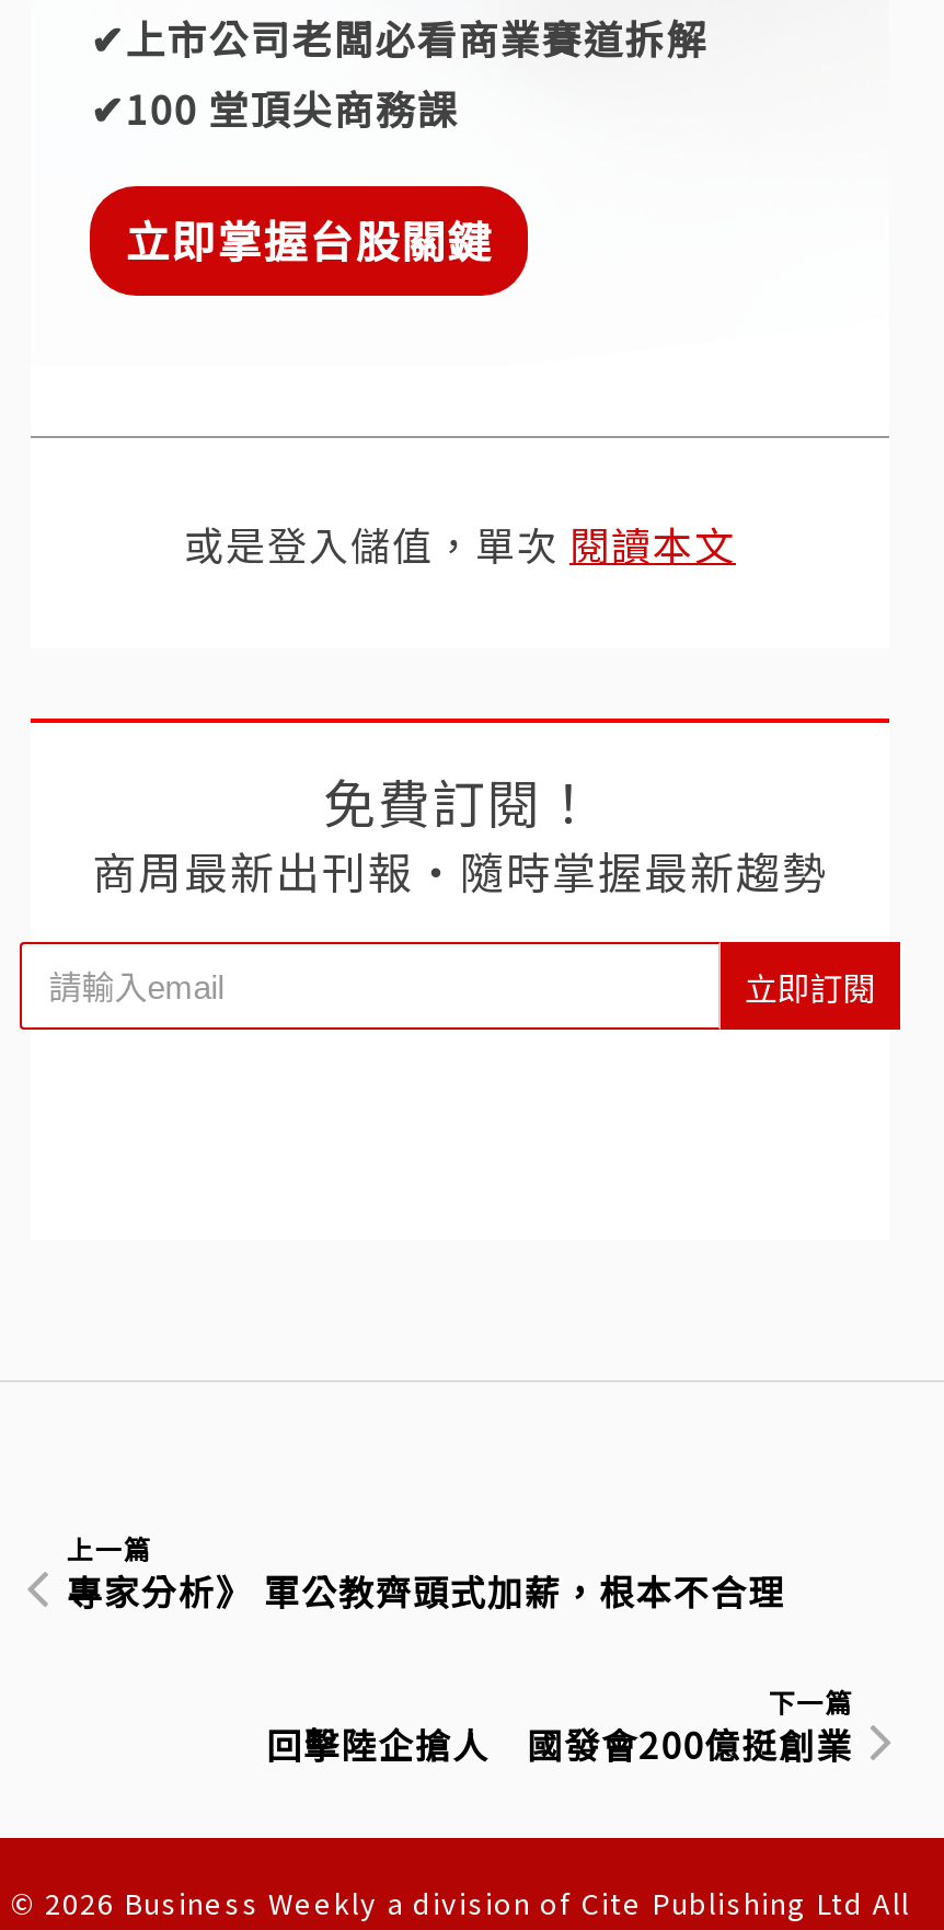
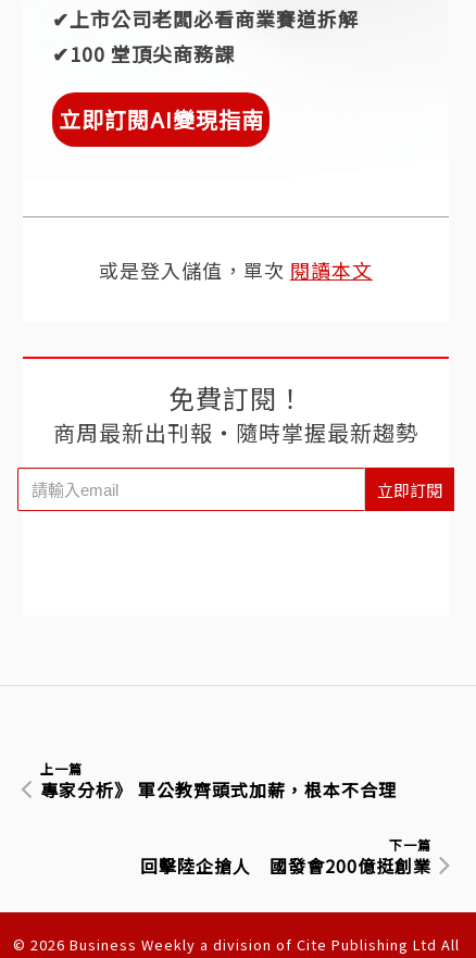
[125,208,493,272] 立即掌握台股關鍵 -> [58,103,264,135] 立即訂閱AI變現指南

